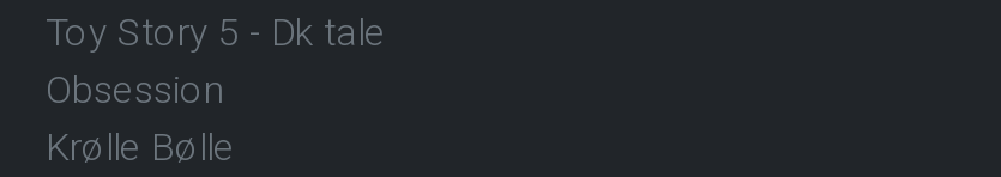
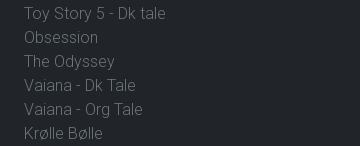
none -> [24,52,143,119] The Odyssey | Vaiana - Dk Tale | Vaiana - Org Tale

